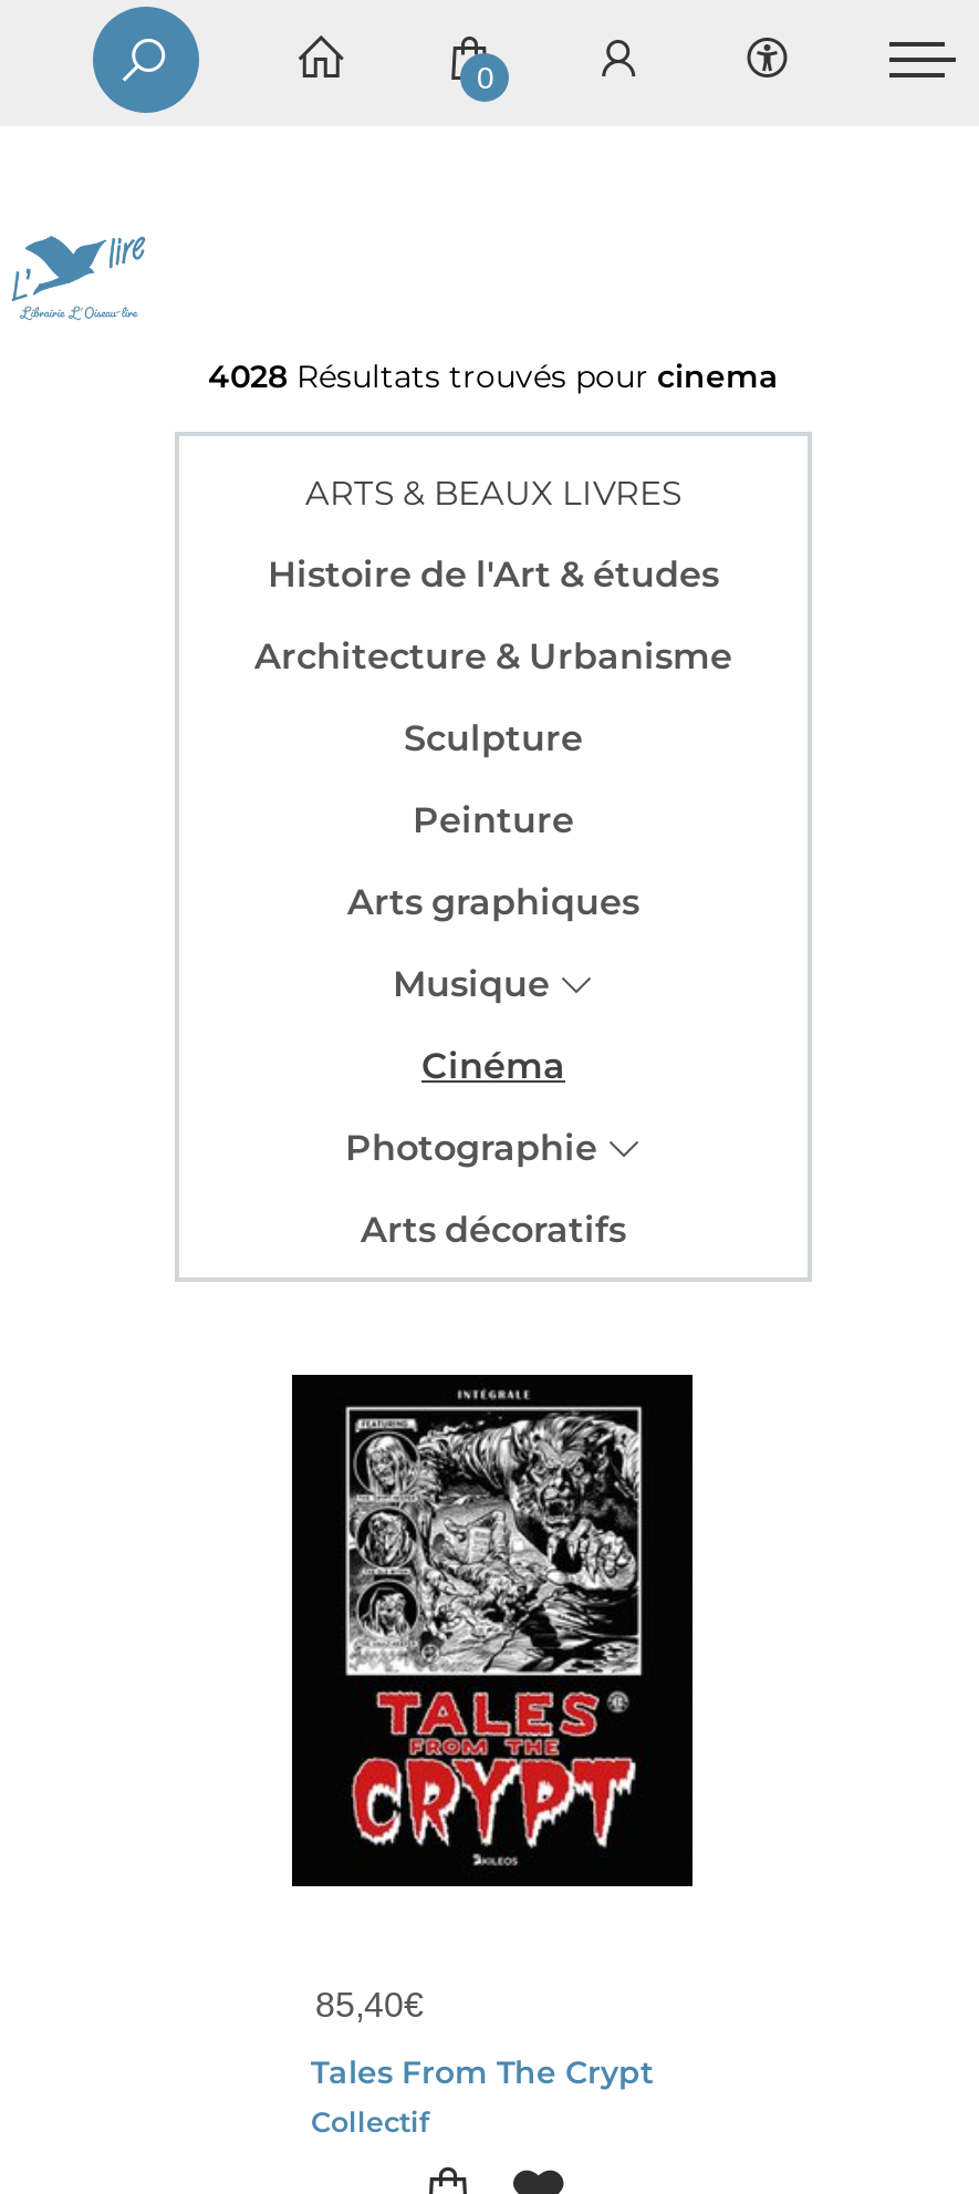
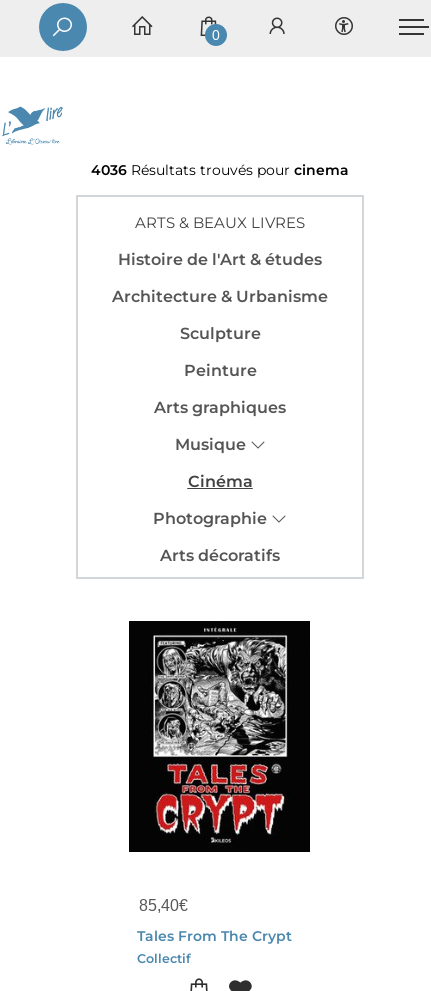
[208,356,779,395] 4028 Résultats trouvés pour cinema -> [91,161,349,179] 4036 Résultats trouvés pour cinema

